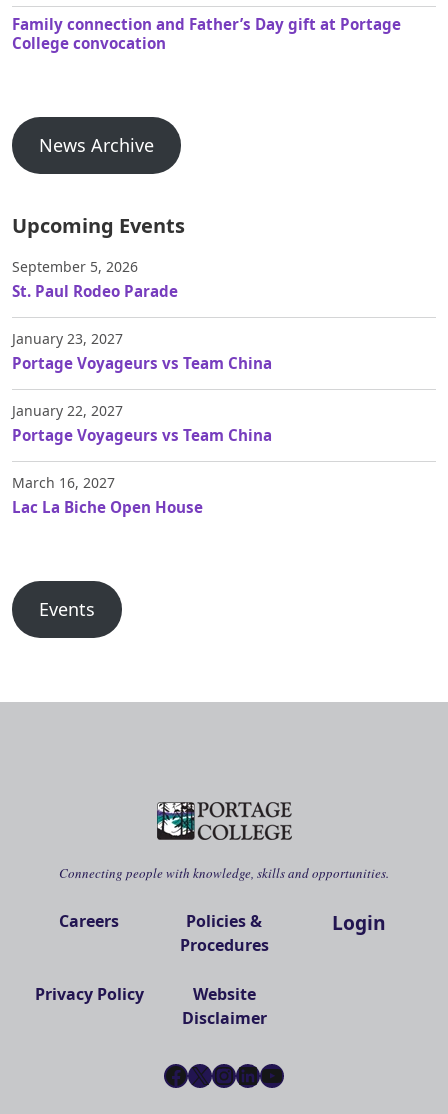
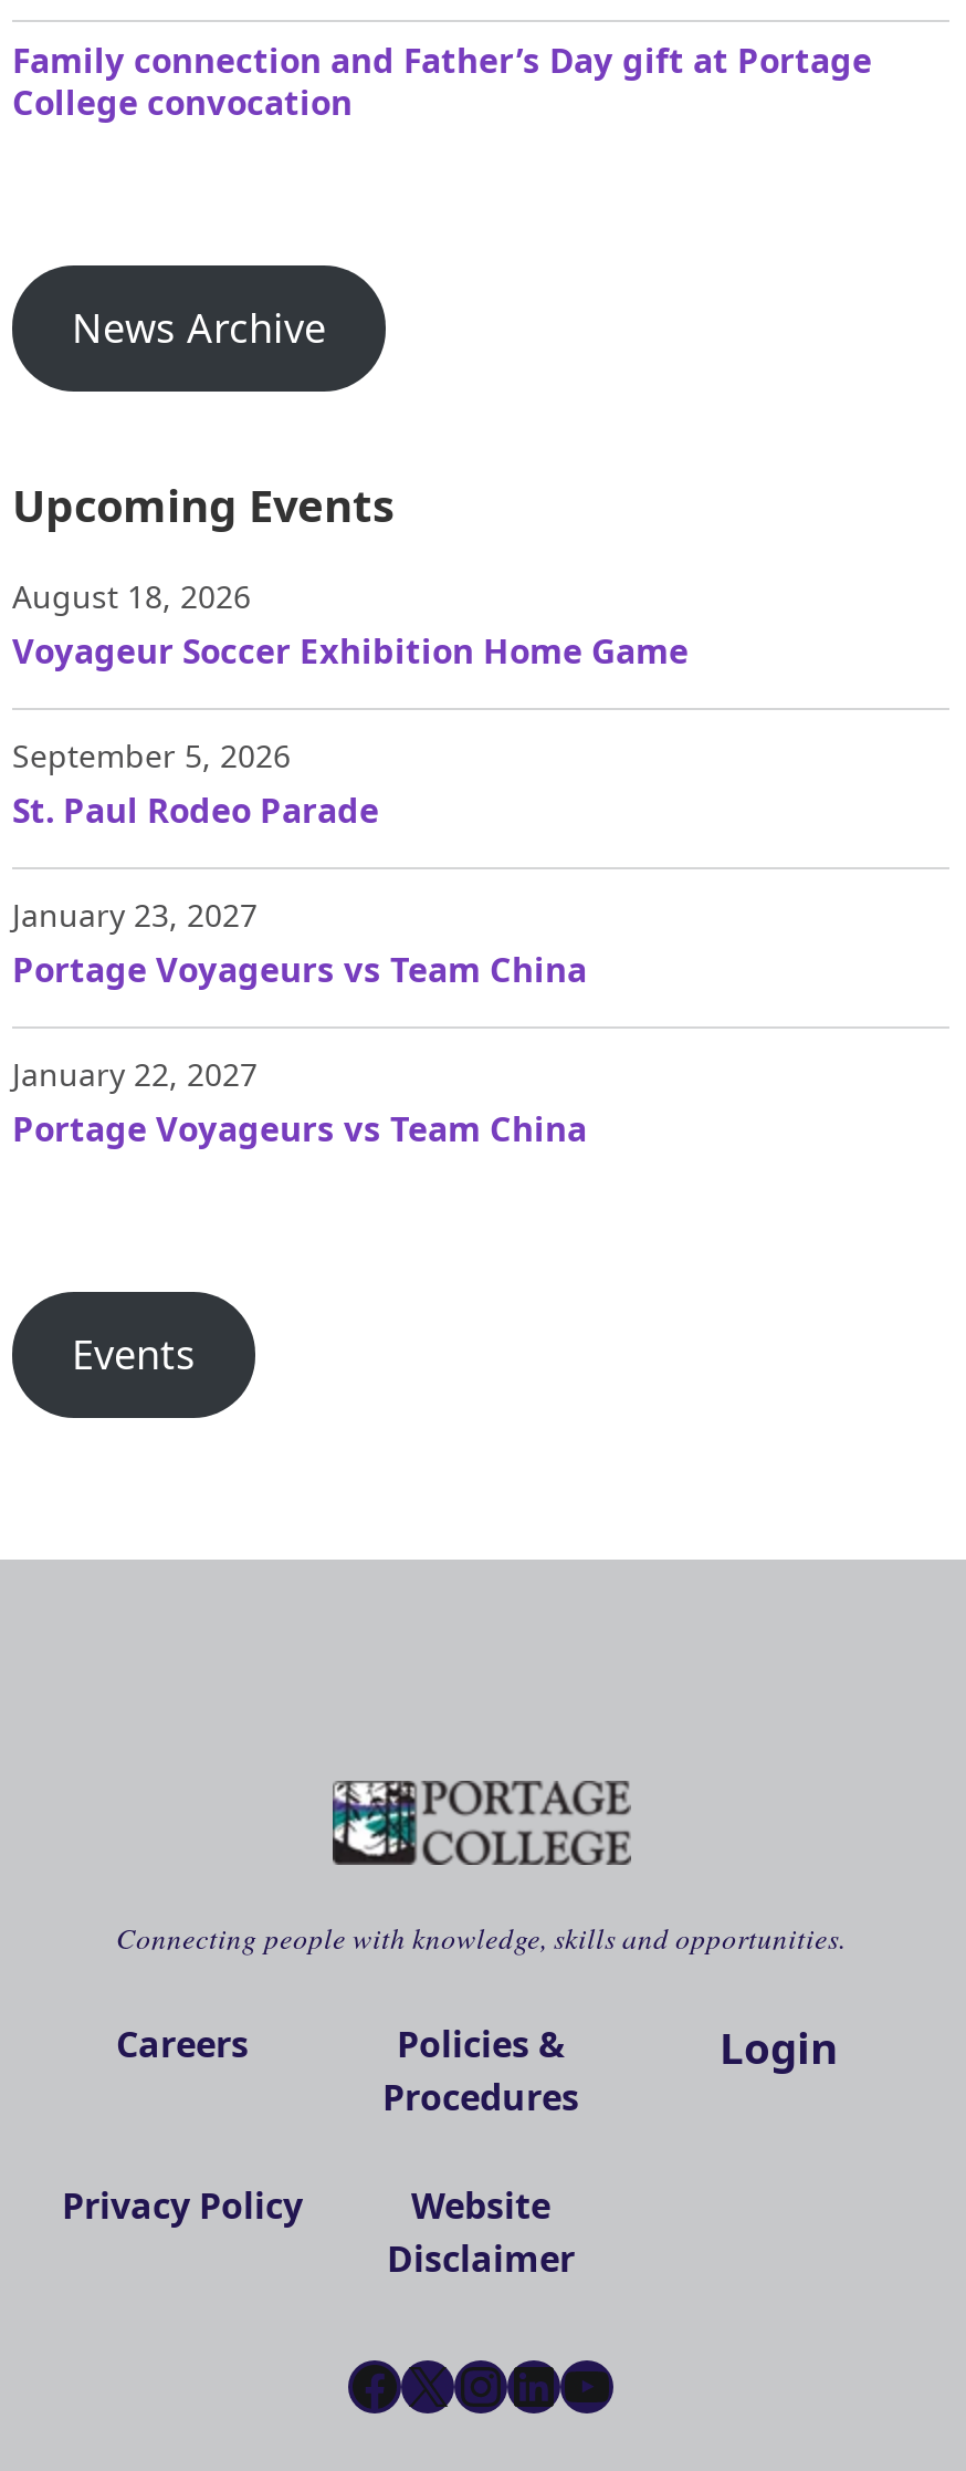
none -> [12,576,689,673] August 18, 2026 | Voyageur Soccer Exhibition Home Game
moved [12,257,272,445] -> [12,735,587,1151]: September 5, 2026 | St. Paul Rodeo Parade | January 23, 2027 | Portage Voyageurs vs Team China | January 22, 2027 | Portage Voyageurs vs Team China
[12,473,203,517] March 16, 2027 | Lac La Biche Open House -> none

